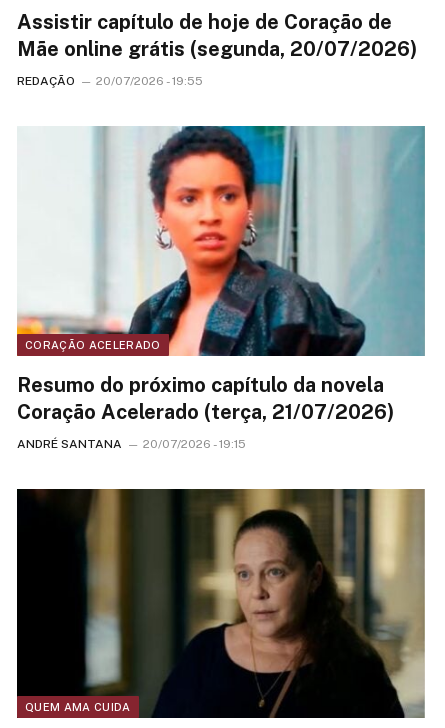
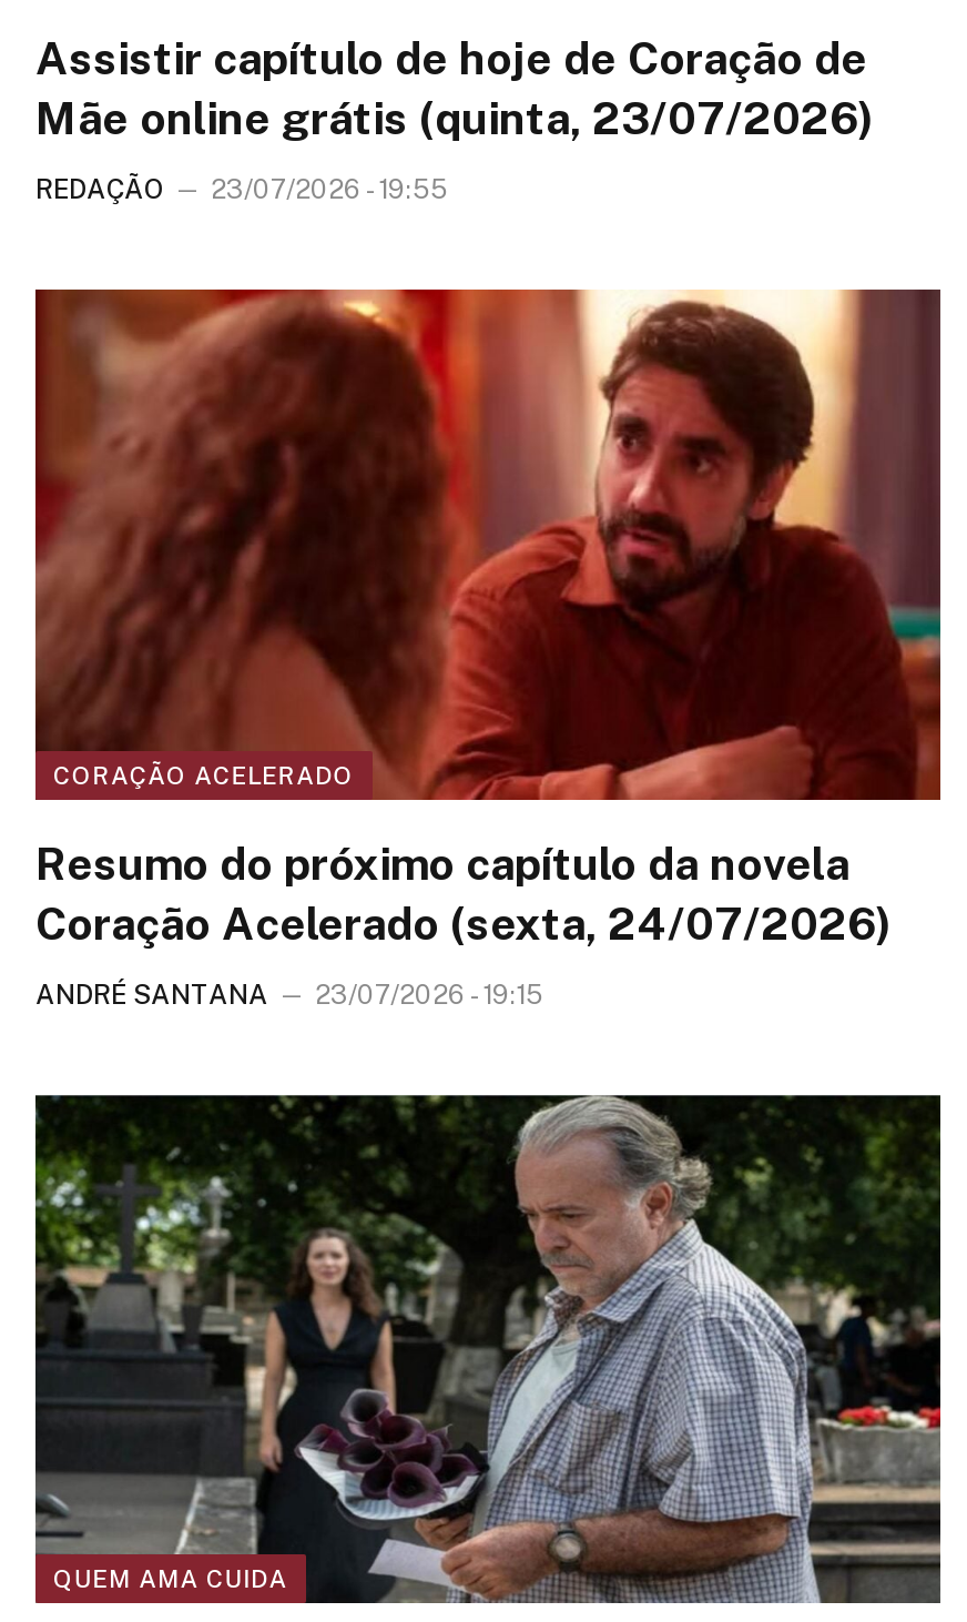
[17,37,417,61] Mãe online grátis (segunda, 20/07/2026) -> [35,92,874,145] Mãe online grátis (quinta, 23/07/2026)
[17,74,203,88] REDAÇÃO 20/07/2026 - 19:55 -> [35,174,448,205] REDAÇÃO 23/07/2026 - 19:55
[16,125,426,357] [image] -> [33,287,943,802] [image]
[17,399,394,423] Coração Acelerado (terça, 21/07/2026) -> [35,896,892,950] Coração Acelerado (sexta, 24/07/2026)
[17,436,246,450] ANDRÉ SANTANA 20/07/2026 - 19:15 -> [35,979,543,1010] ANDRÉ SANTANA 23/07/2026 - 19:15
[16,488,425,719] [image] -> [33,1093,943,1605] [image]

